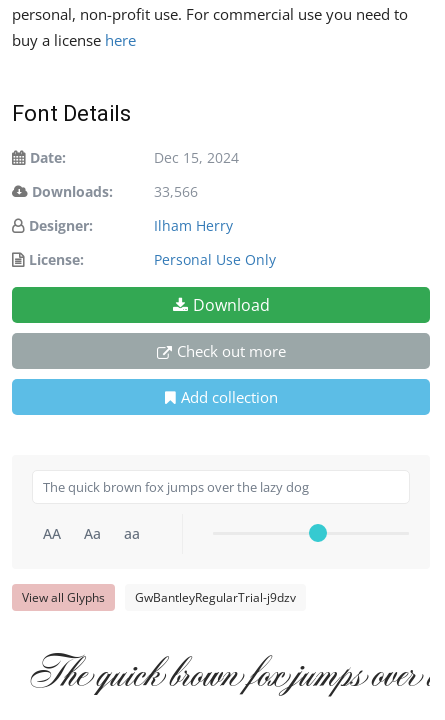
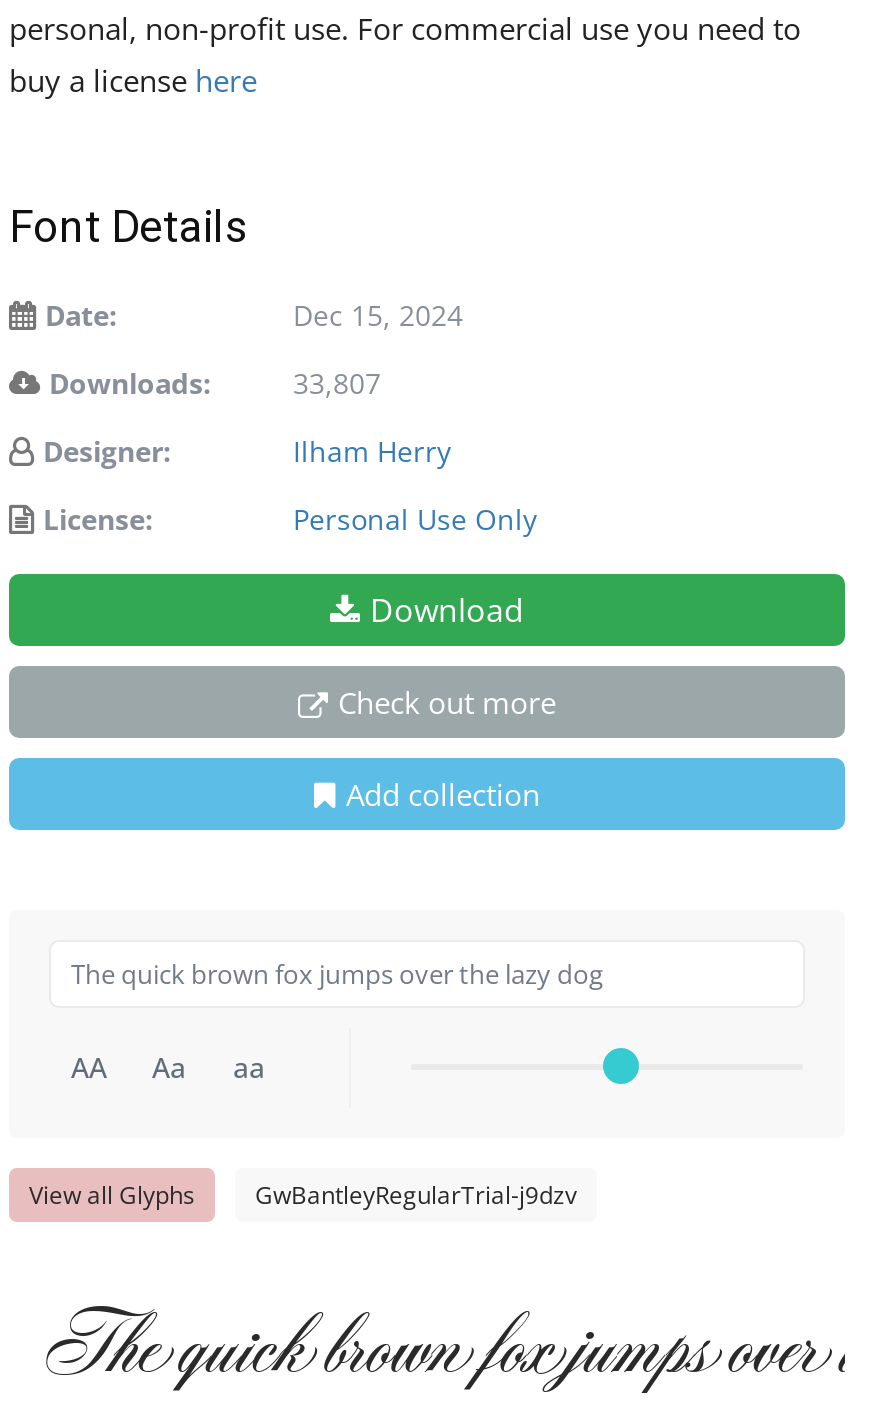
[154,182,198,201] 33,566 -> [293,365,381,403] 33,807

